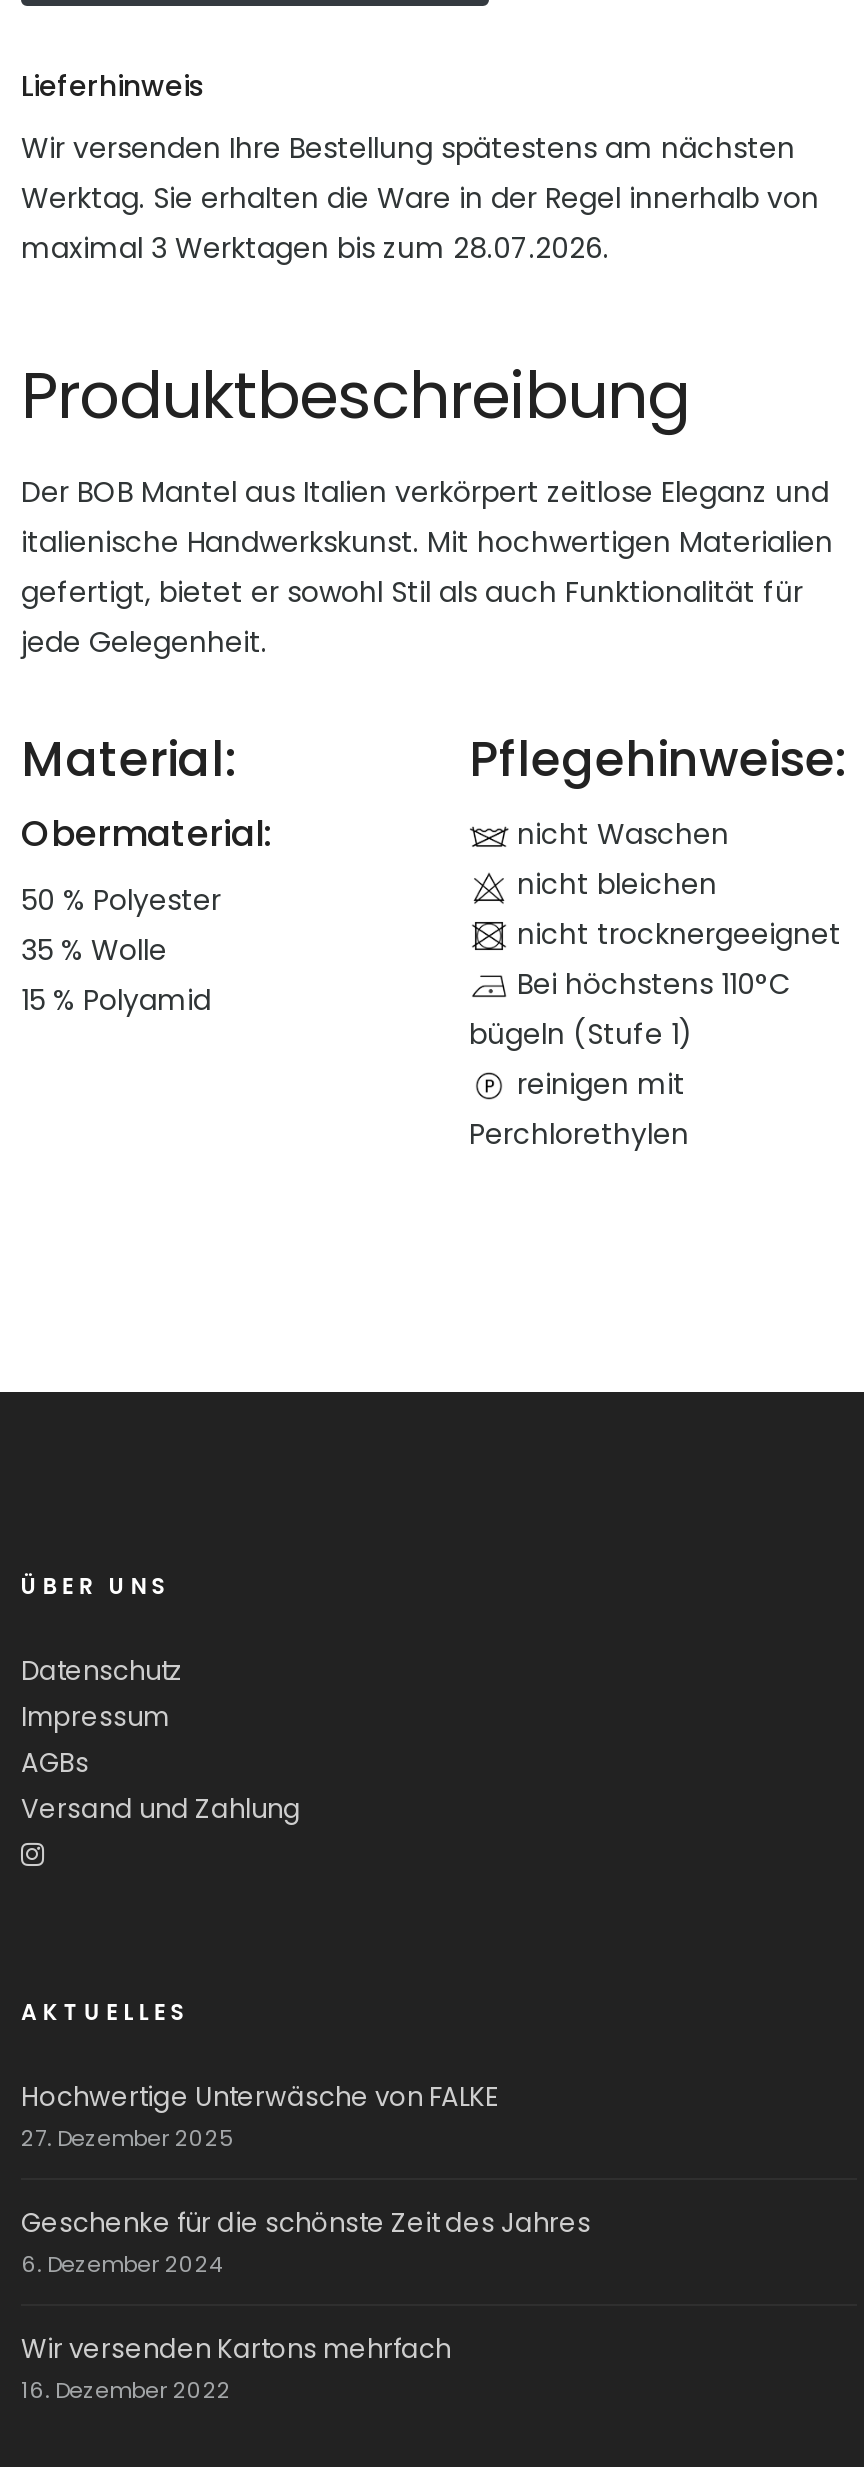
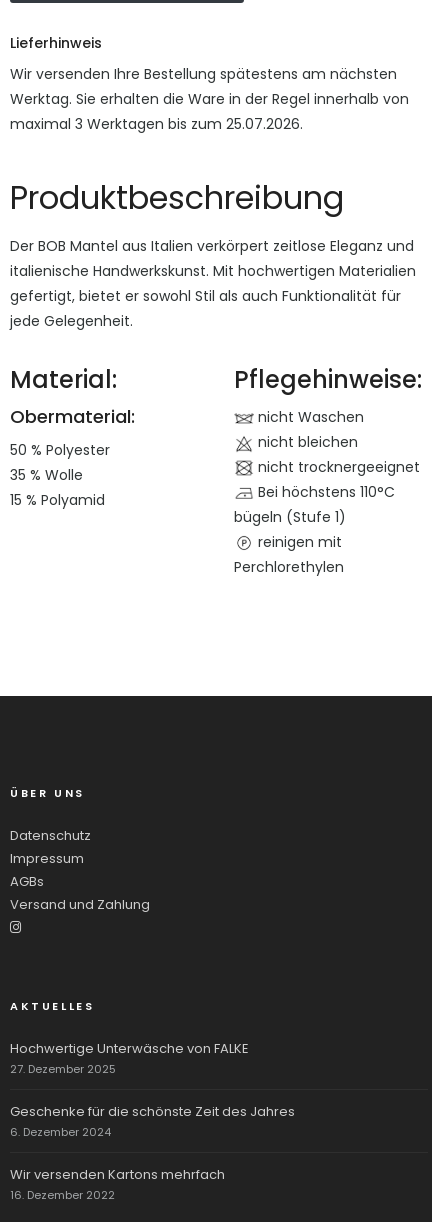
[21,229,609,269] maximal 3 Werktagen bis zum 28.07.2026. -> [10,114,303,134] maximal 3 Werktagen bis zum 25.07.2026.

